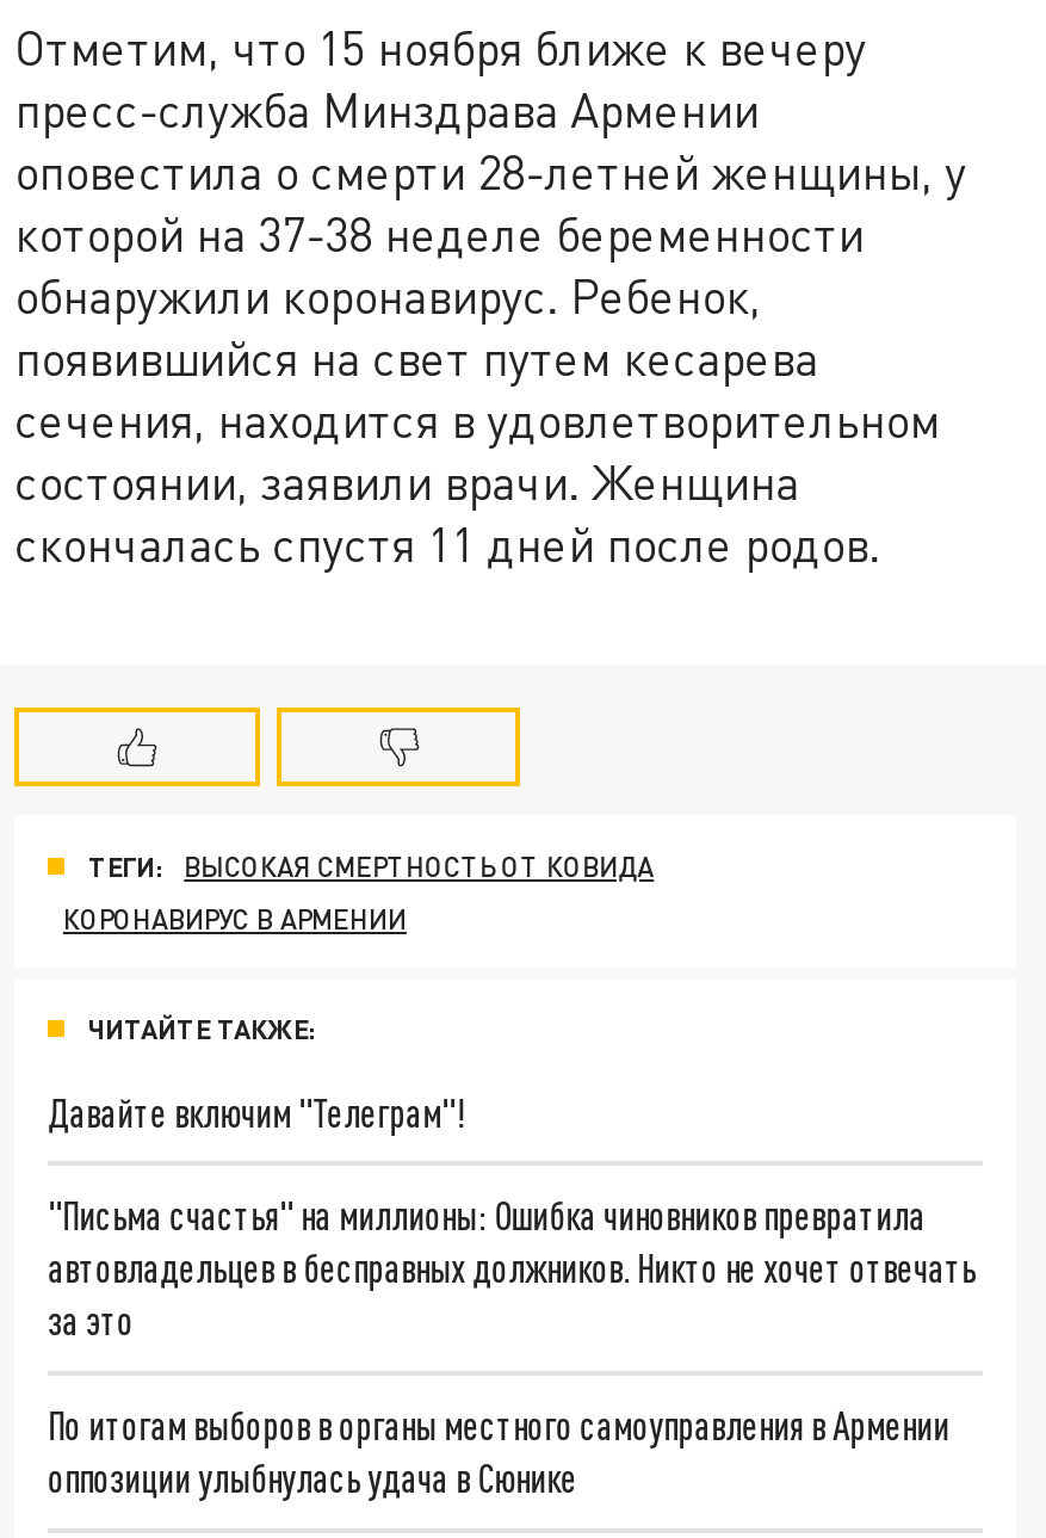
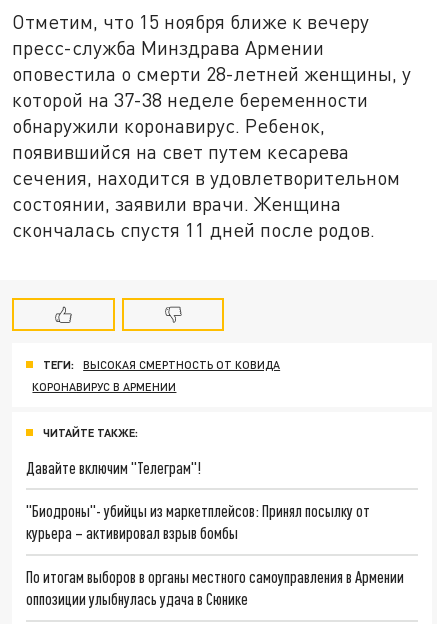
[48,1192,976,1343] "Письма счастья" на миллионы: Ошибка чиновников превратила | автовладельцев в бесправных должников. Никто не хочет отвечать | за это -> [26,501,370,542] "Биодроны"- убийцы из маркетплейсов: Принял посылку от | курьера – активировал взрыв бомбы

